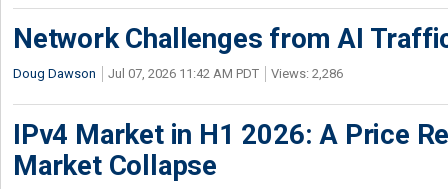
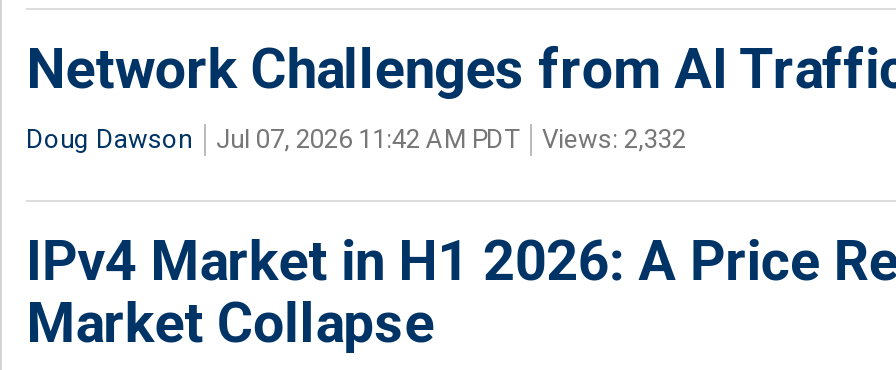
[13,66,343,81] Doug Dawson Jul 07, 2026 11:42 AM PDT Views: 2,286 -> [26,124,686,154] Doug Dawson Jul 07, 2026 11:42 AM PDT Views: 2,332

